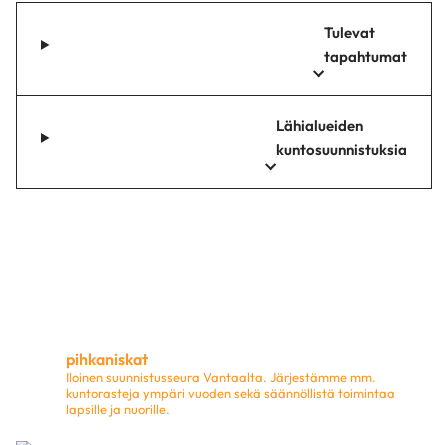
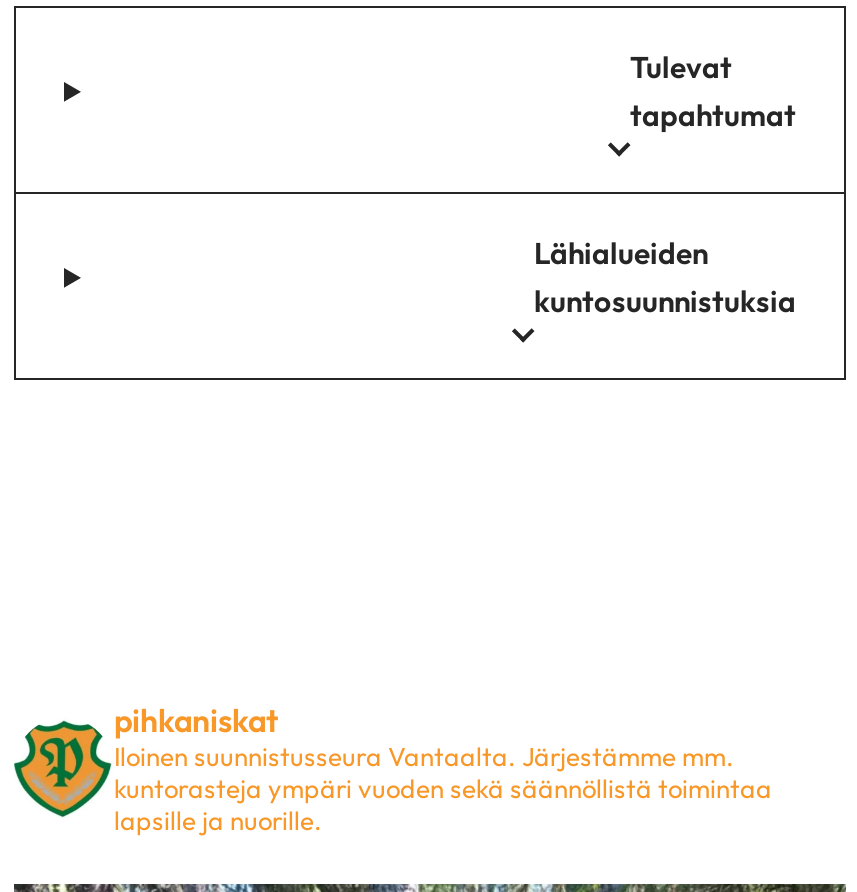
none -> [12,718,108,820] [image]

